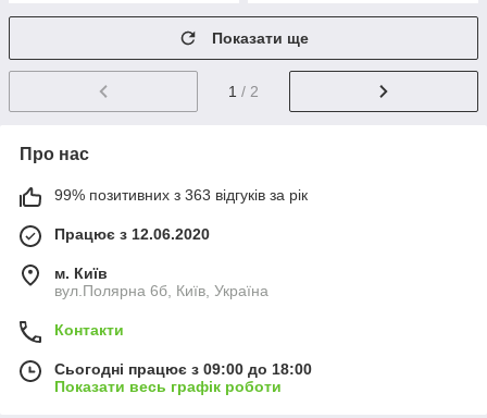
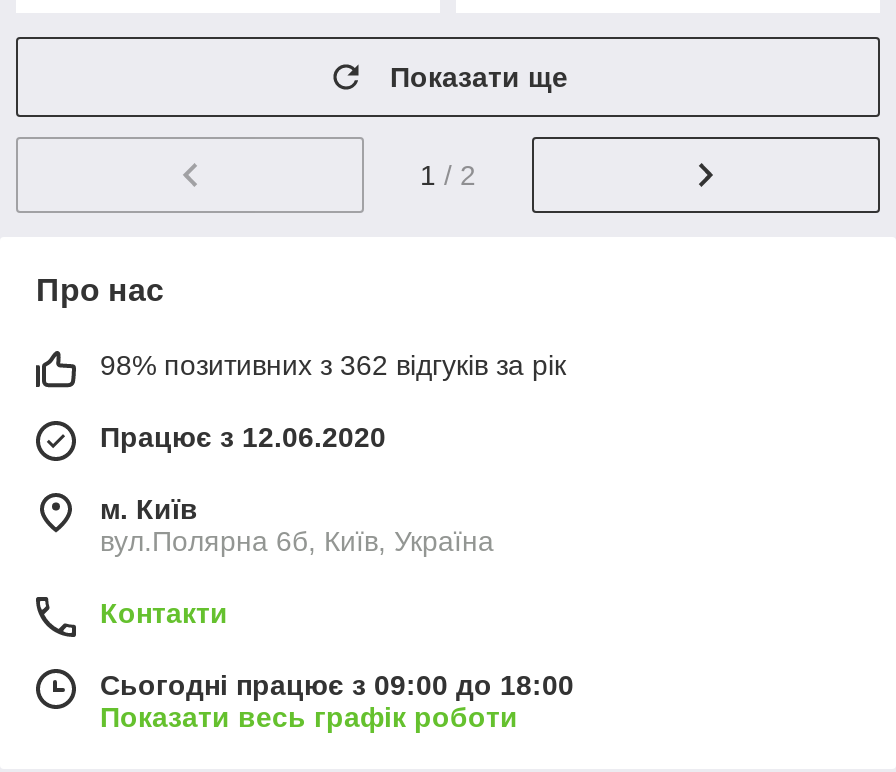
[54,186,308,204] 99% позитивних з 363 відгуків за рік -> [100,349,566,381] 98% позитивних з 362 відгуків за рік

